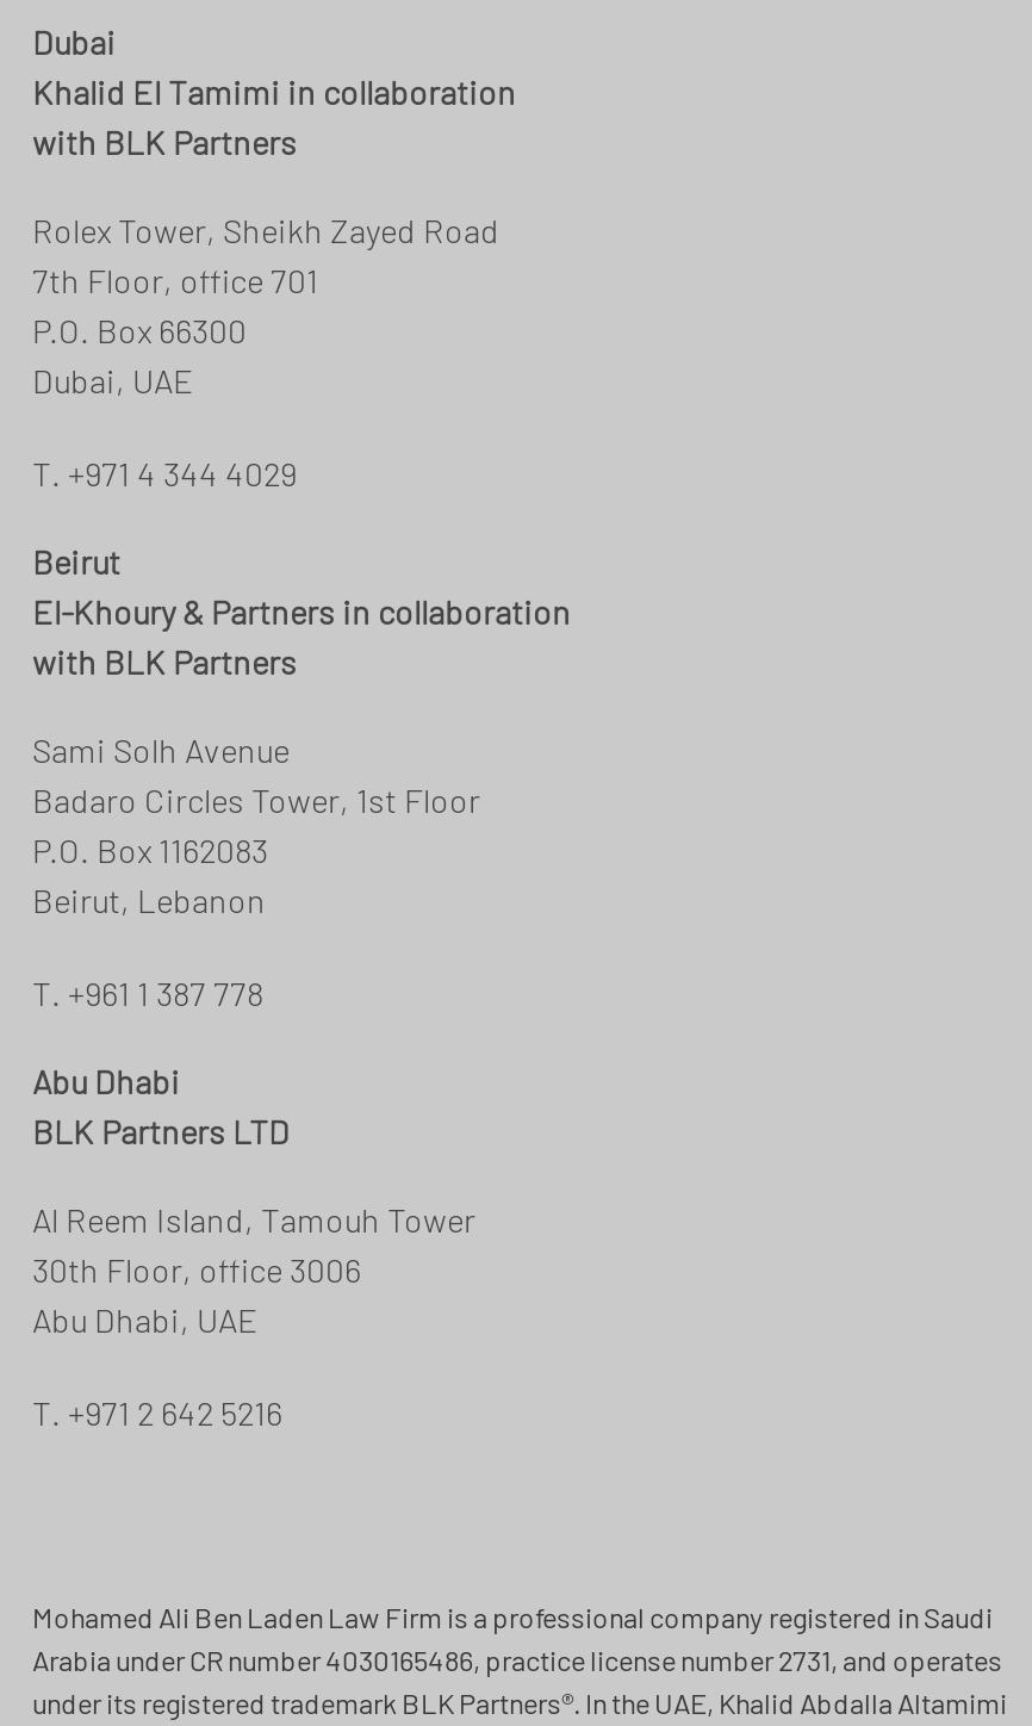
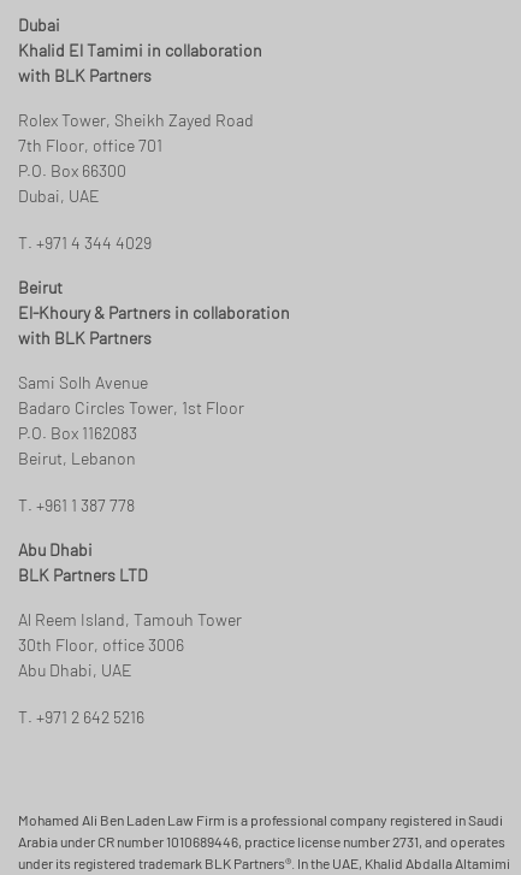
[32,1643,1002,1676] Arabia under CR number 4030165486, practice license number 2731, and operates -> [18,833,505,850] Arabia under CR number 1010689446, practice license number 2731, and operates

